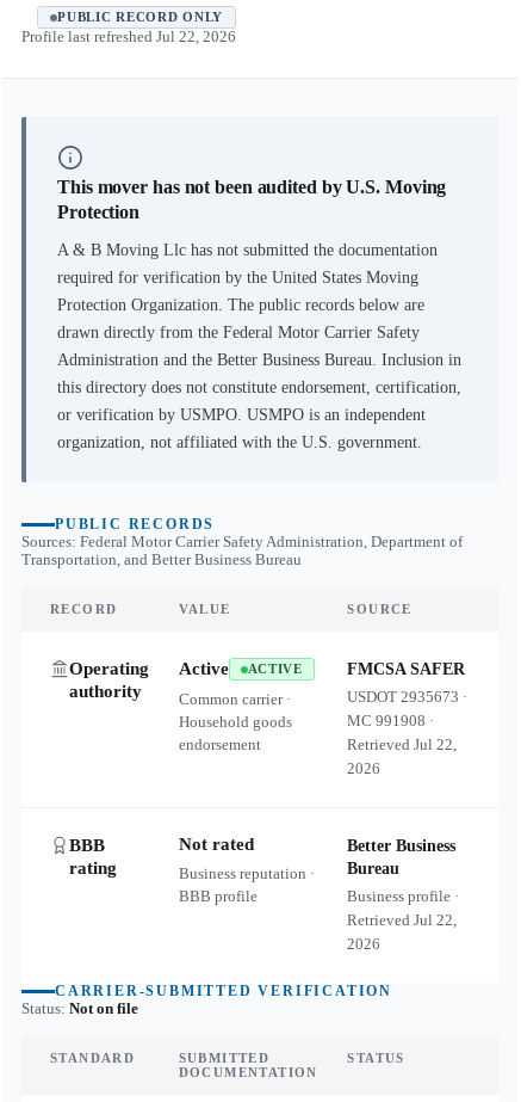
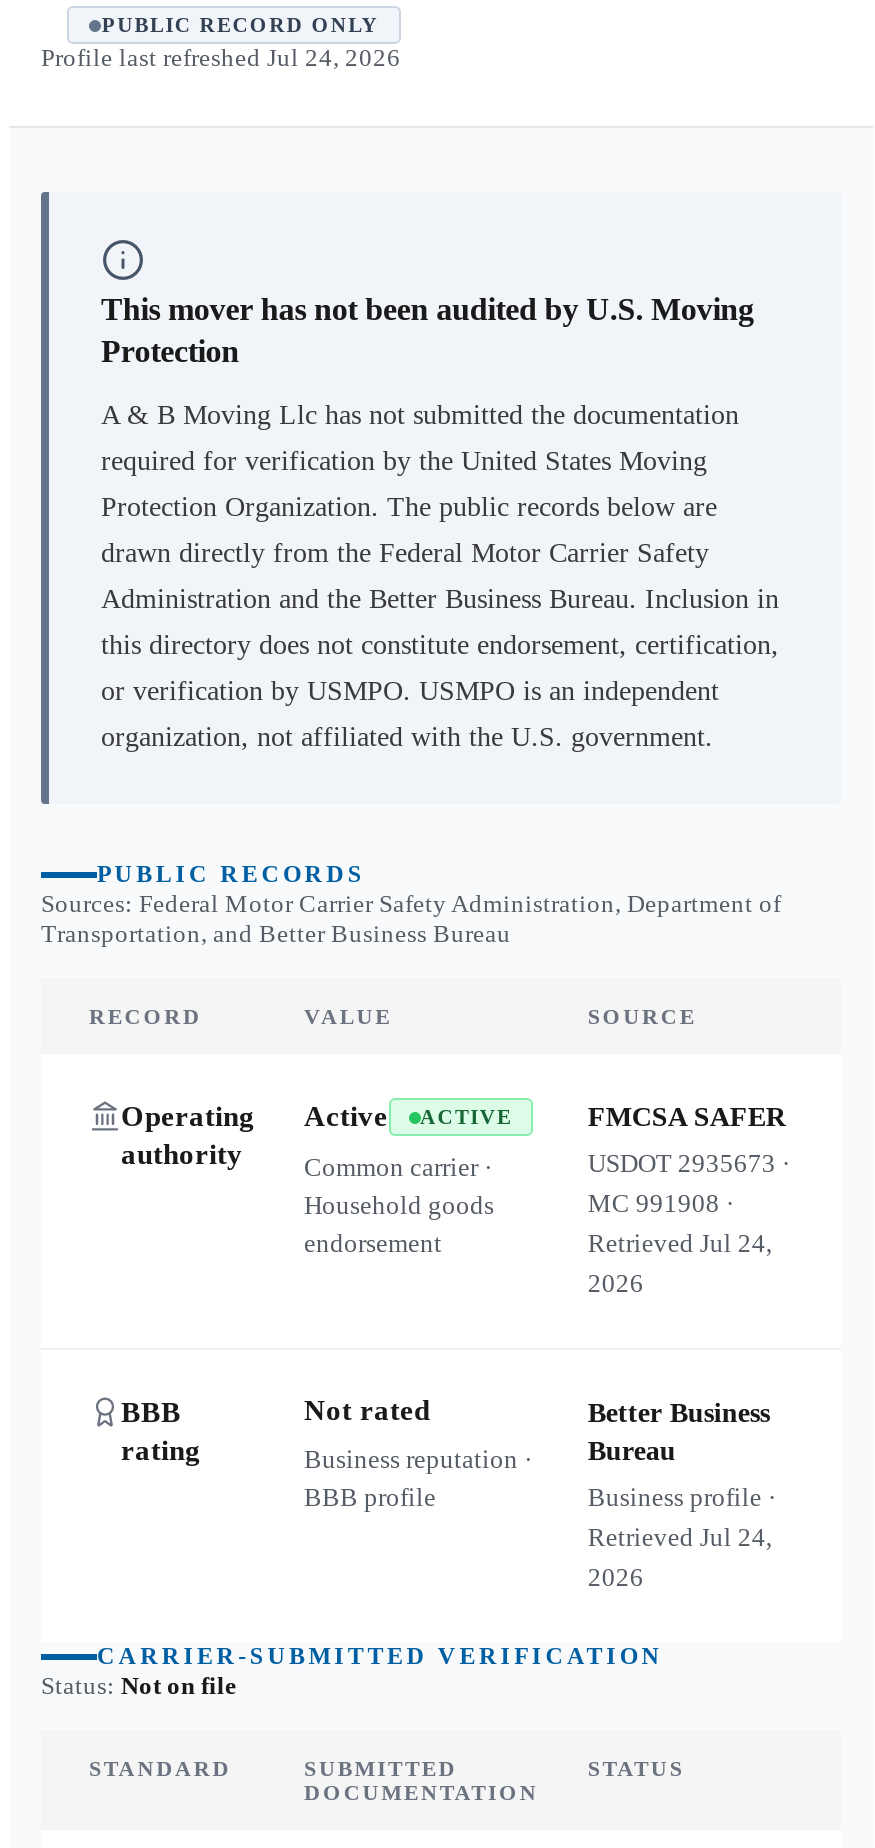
[21,29,236,45] Profile last refreshed Jul 22, 2026 -> [41,44,401,72] Profile last refreshed Jul 24, 2026
[347,735,457,753] Retrieved Jul 22, -> [588,1228,772,1258] Retrieved Jul 24,
[347,911,457,929] Retrieved Jul 22, -> [588,1522,772,1552] Retrieved Jul 24,

